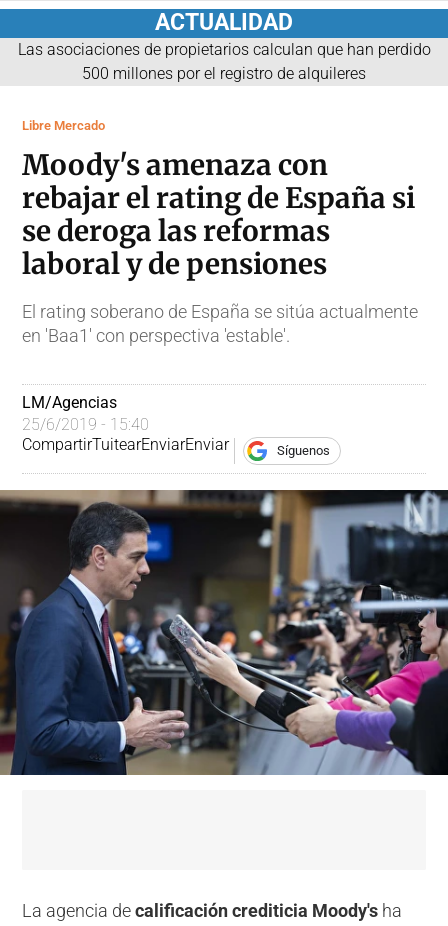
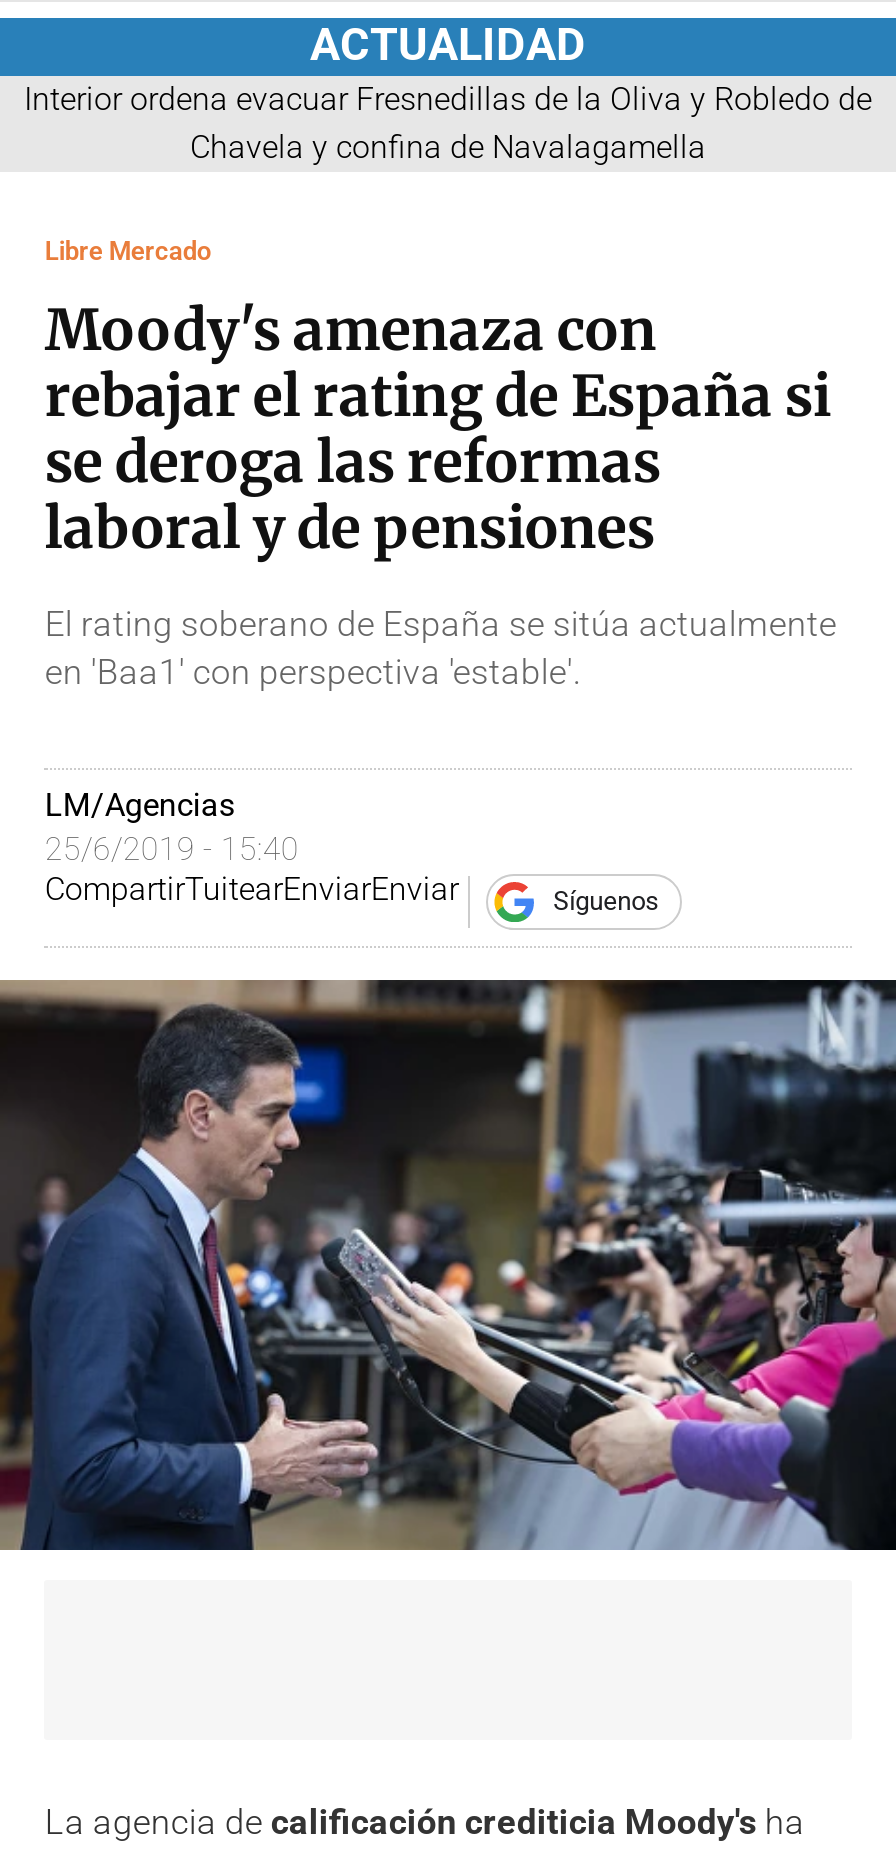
[17,40,430,83] Las asociaciones de propietarios calculan que han perdido | 500 millones por el registro de alquileres -> [24,79,872,165] Interior ordena evacuar Fresnedillas de la Oliva y Robledo de | Chavela y confina de Navalagamella

